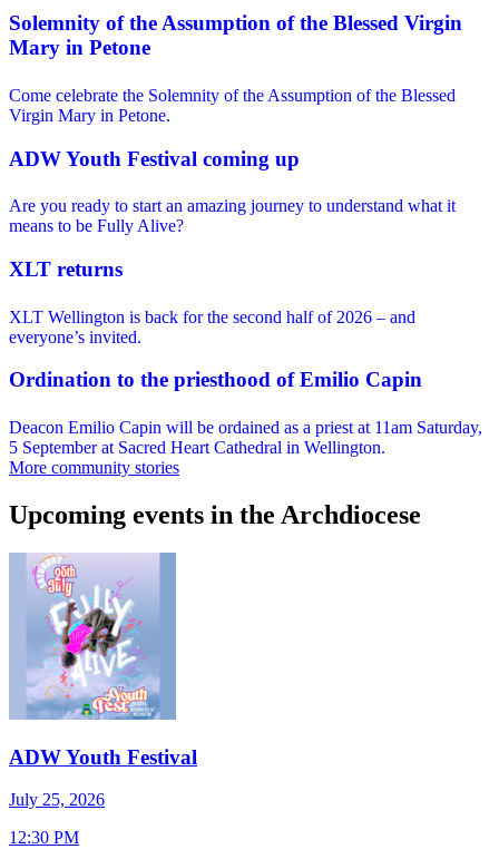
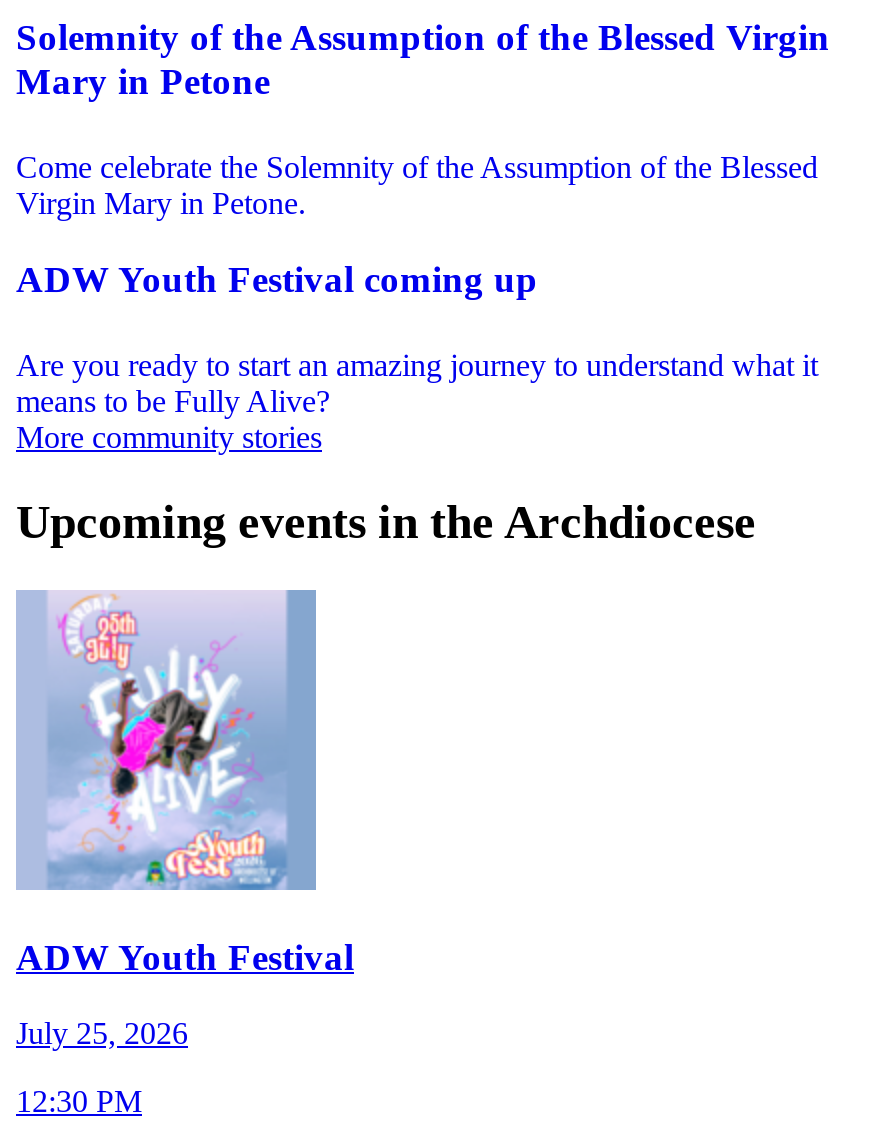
[9,257,482,457] XLT returns | XLT Wellington is back for the second half of 2026 – and | everyone’s invited. | Ordination to the priesthood of Emilio Capin | Deacon Emilio Capin will be ordained as a priest at 11am Saturday, | 5 September at Sacred Heart Cathedral in Wellington. -> none

